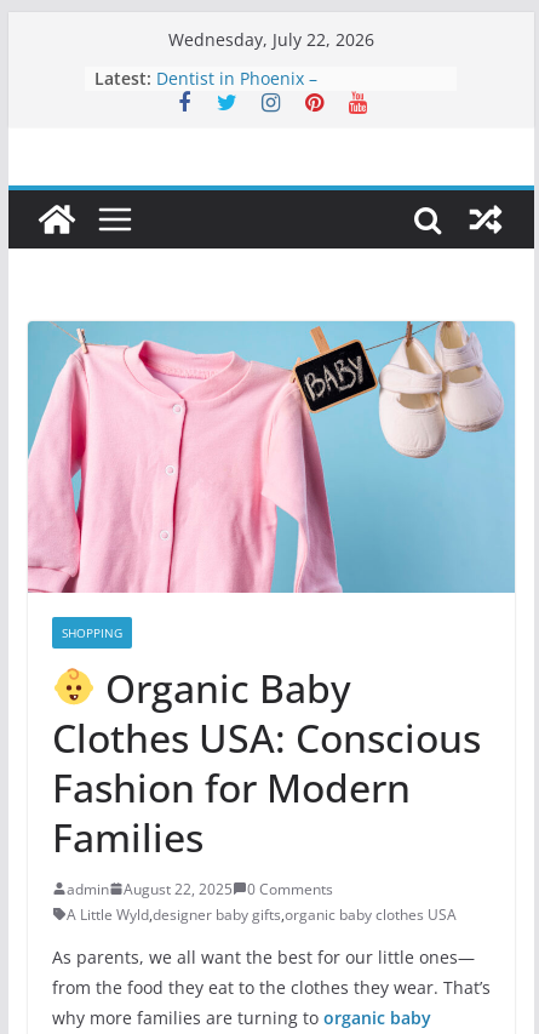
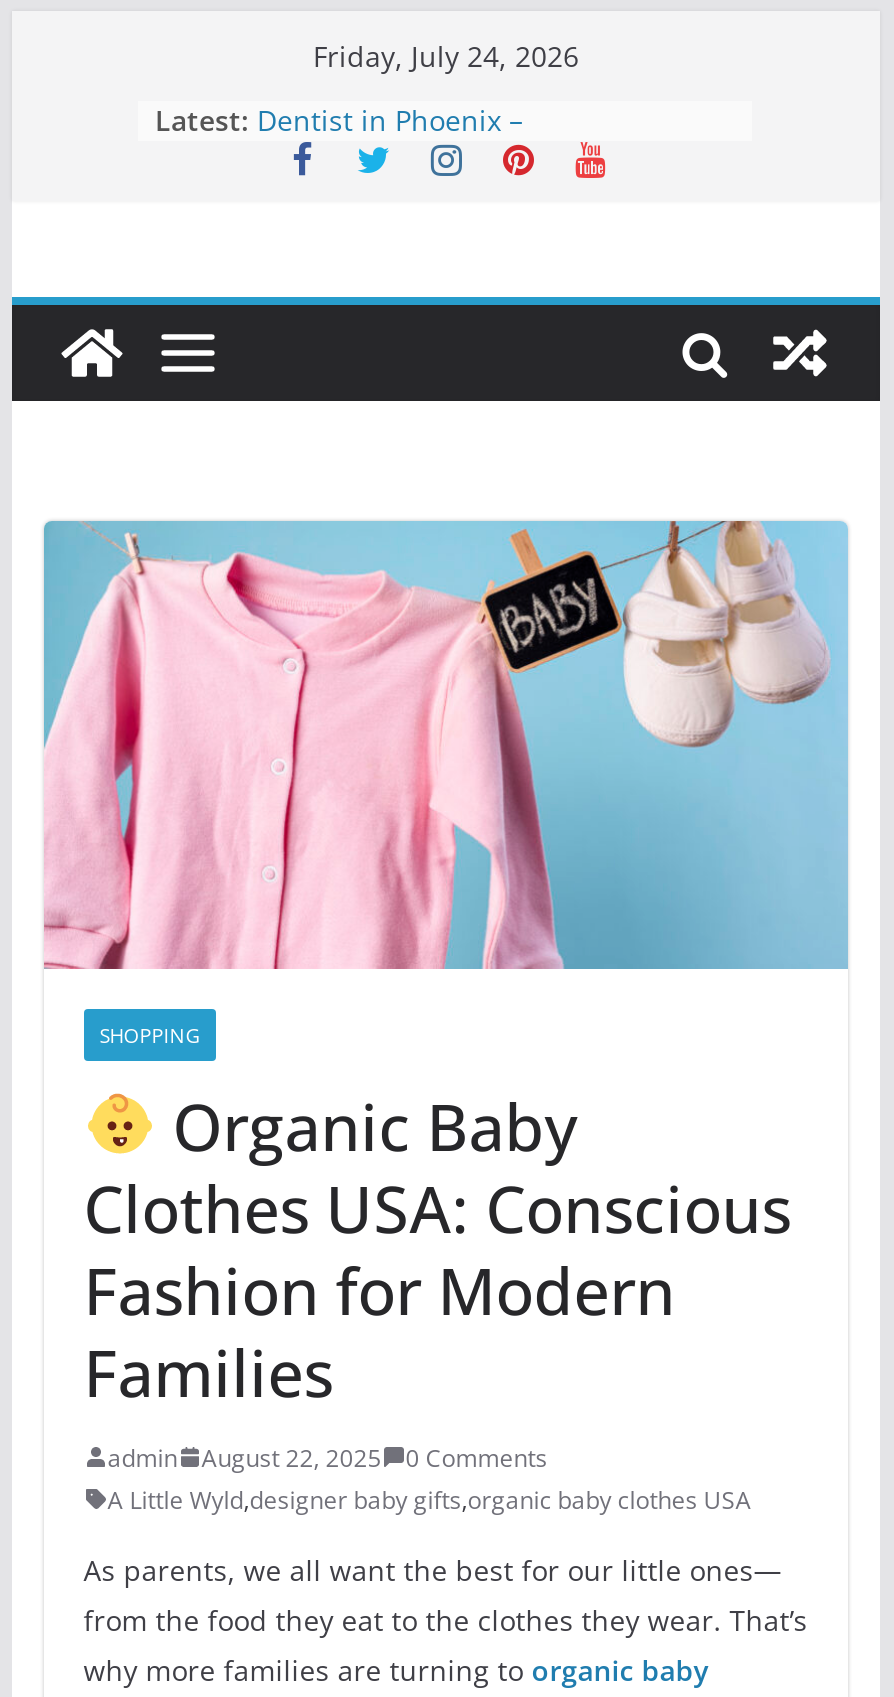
[168,28,374,51] Wednesday, July 22, 2026 -> [313,37,579,75] Friday, July 24, 2026

